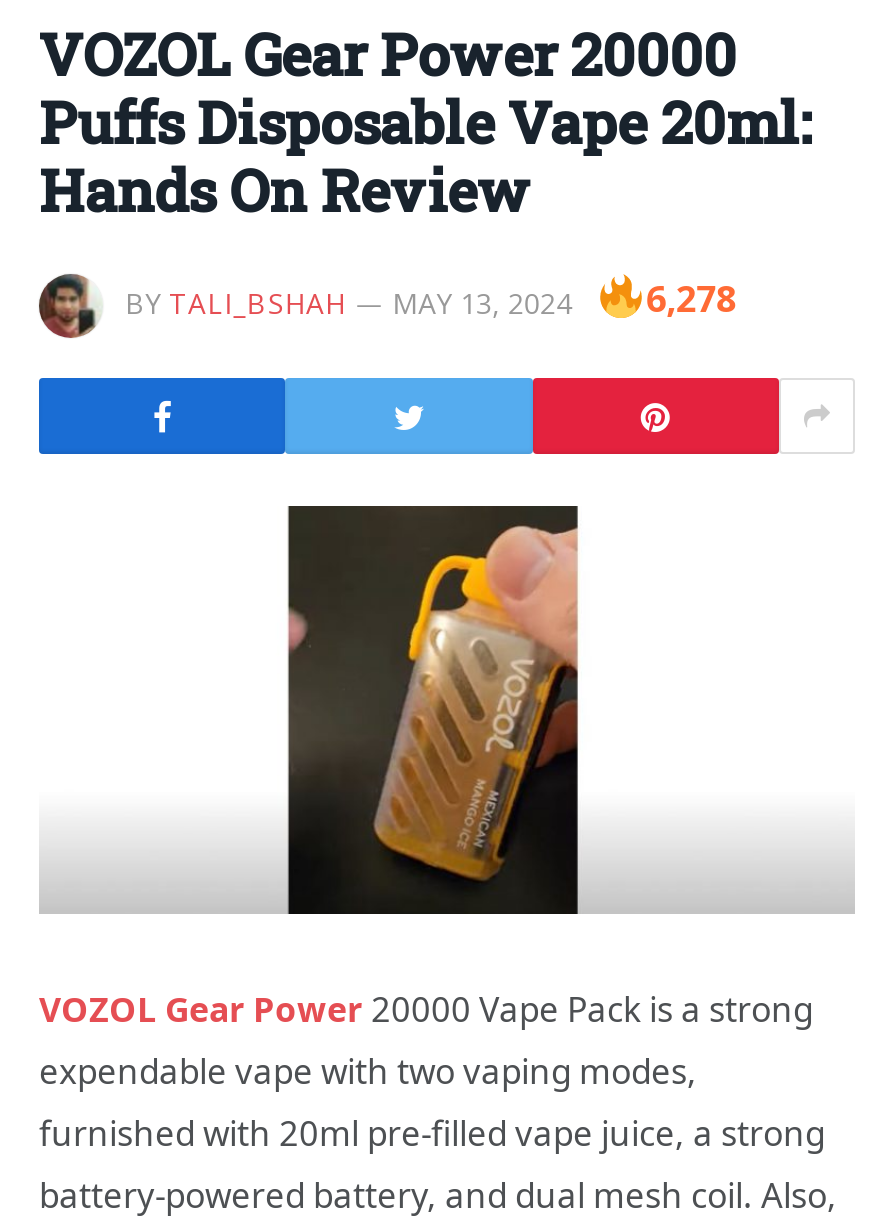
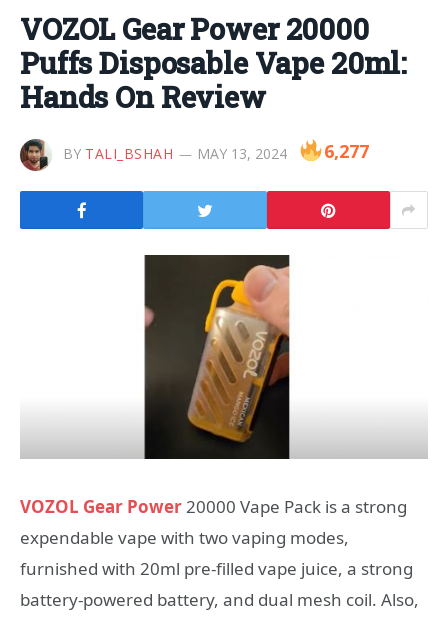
[125,273,736,322] BY TALI_BSHAH MAY 13, 2024 6,278 -> [63,138,369,163] BY TALI_BSHAH MAY 13, 2024 6,277

